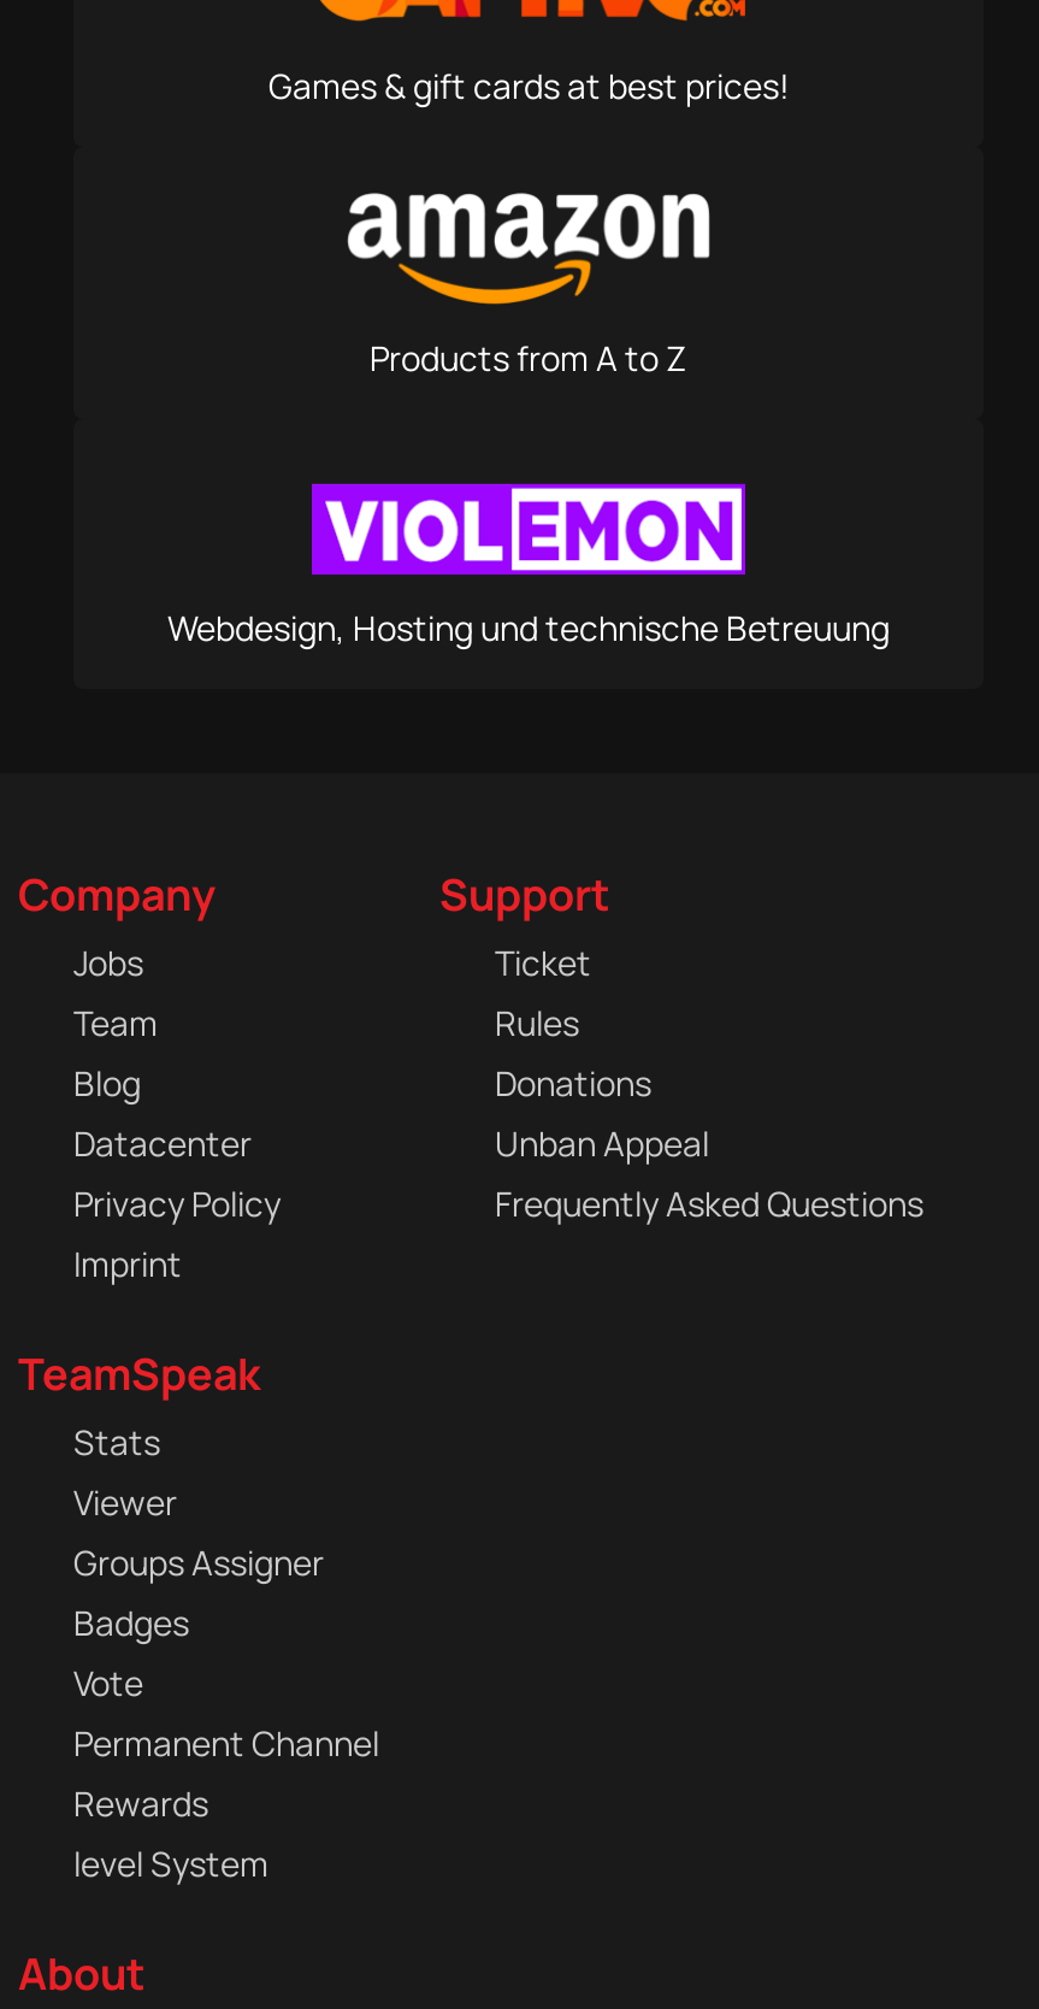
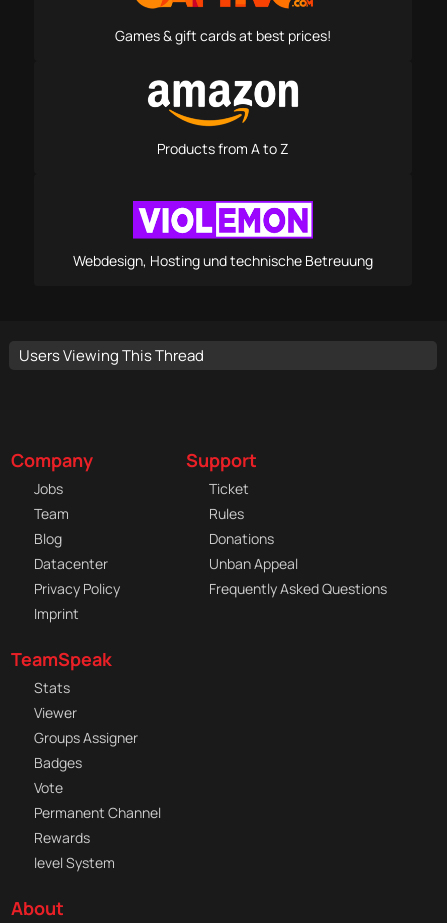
none -> [19,345,204,366] Users Viewing This Thread

